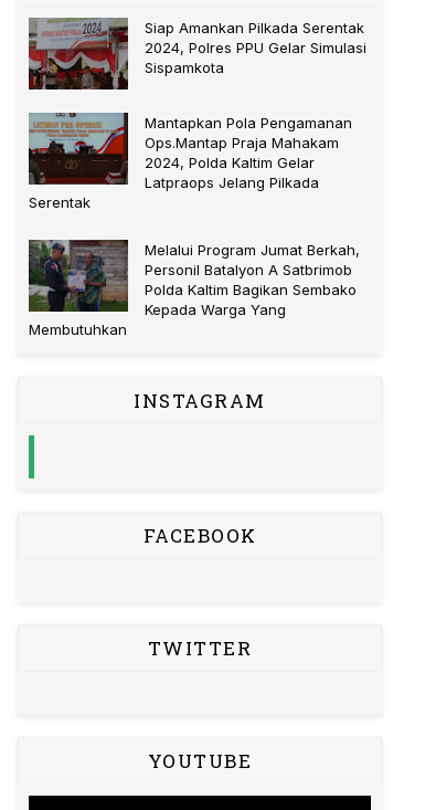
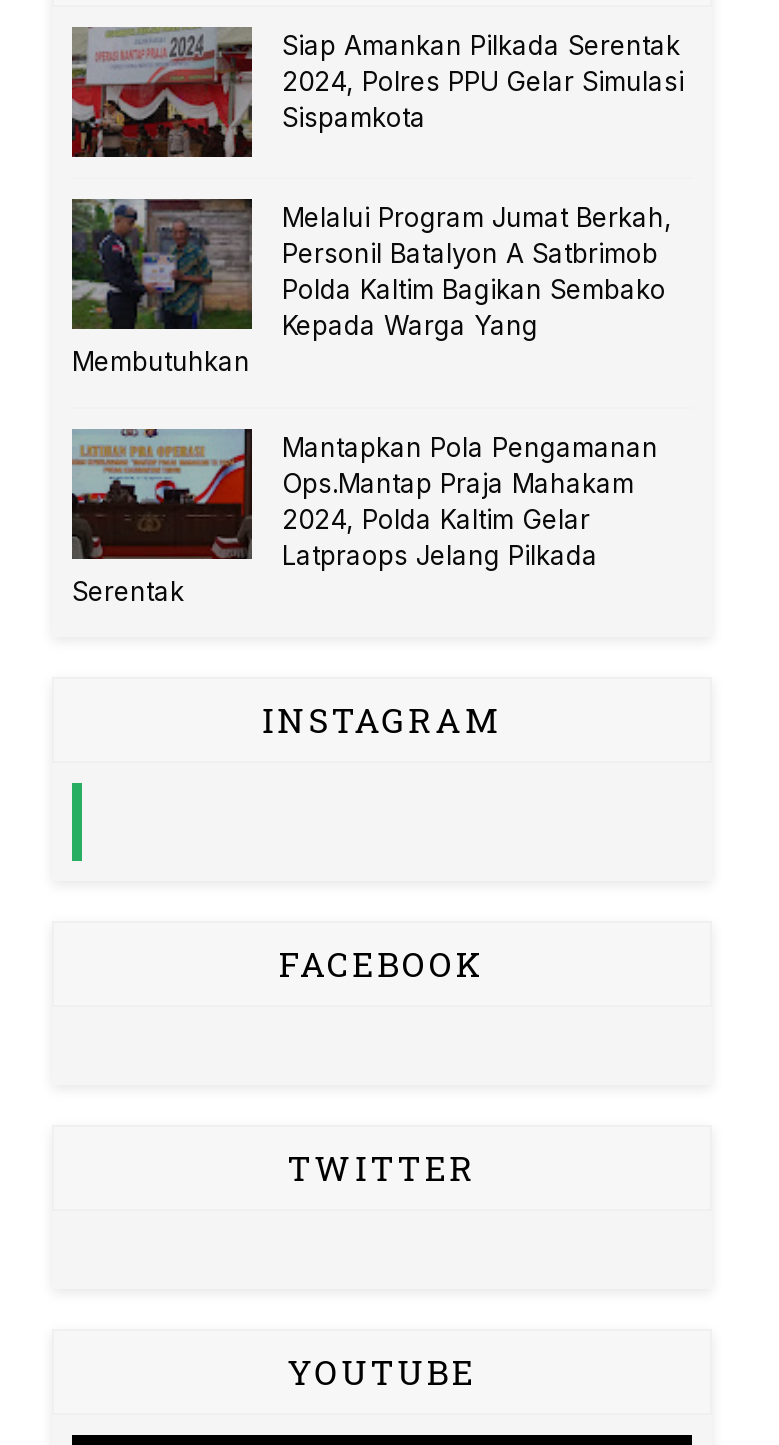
moved [28,112,352,211] -> [70,427,658,607]: [image] | Mantapkan Pola Pengamanan | Ops.Mantap Praja Mahakam | 2024, Polda Kaltim Gelar | Latpraops Jelang Pilkada | Serentak
moved [29,240,360,338] -> [72,199,672,377]: [image] | Melalui Program Jumat Berkah, | Personil Batalyon A Satbrimob | Polda Kaltim Bagikan Sembako | Kepada Warga Yang | Membutuhkan

